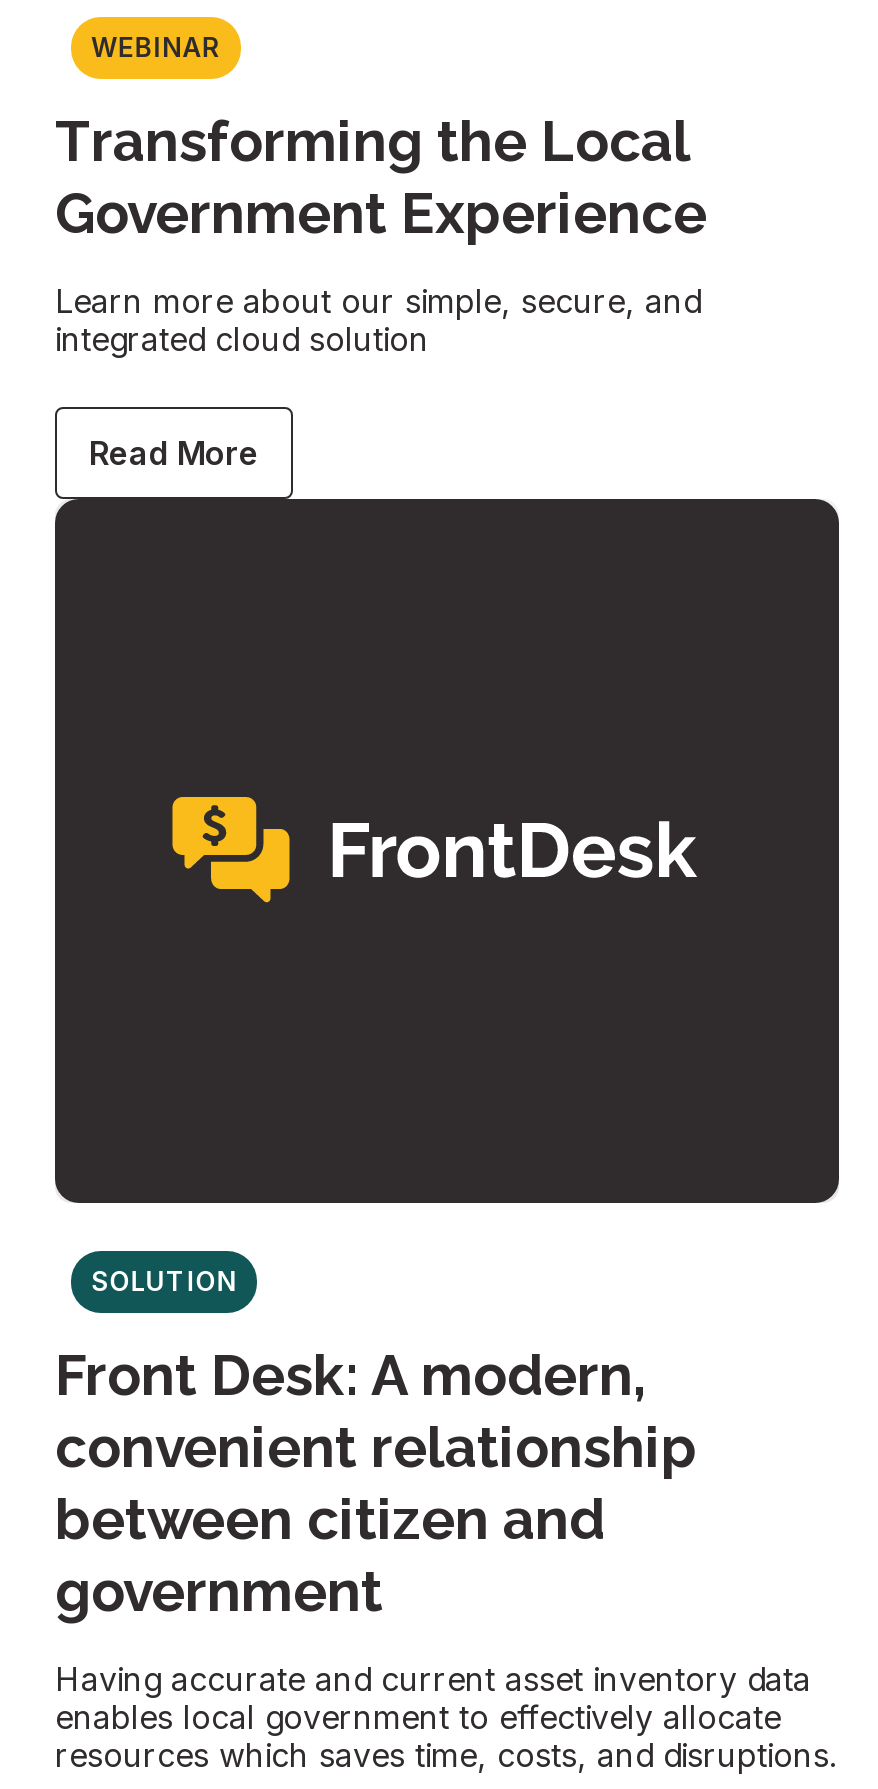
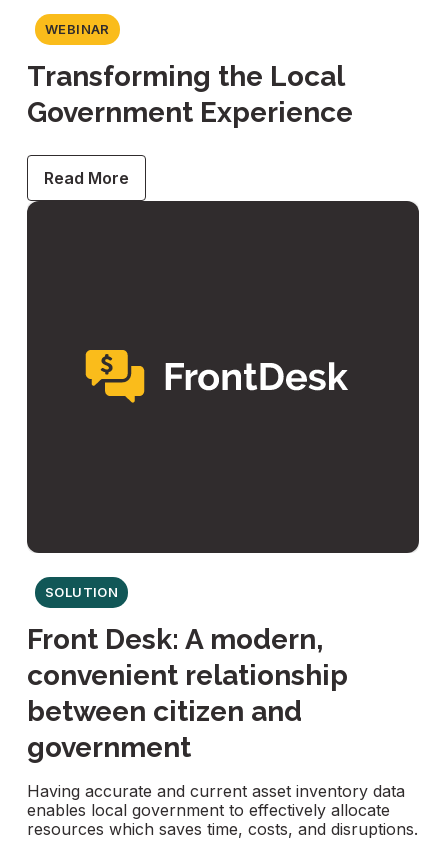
[55,281,701,359] Learn more about our simple, secure, and | integrated cloud solution -> none

